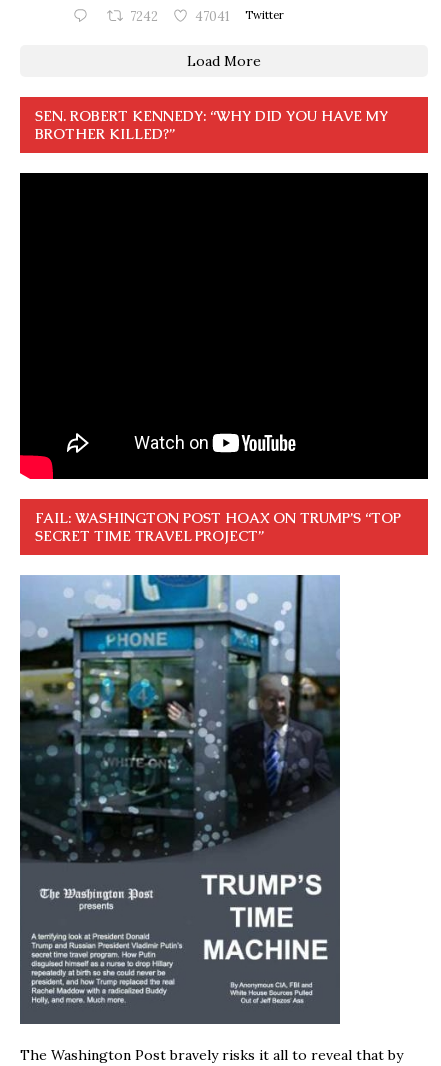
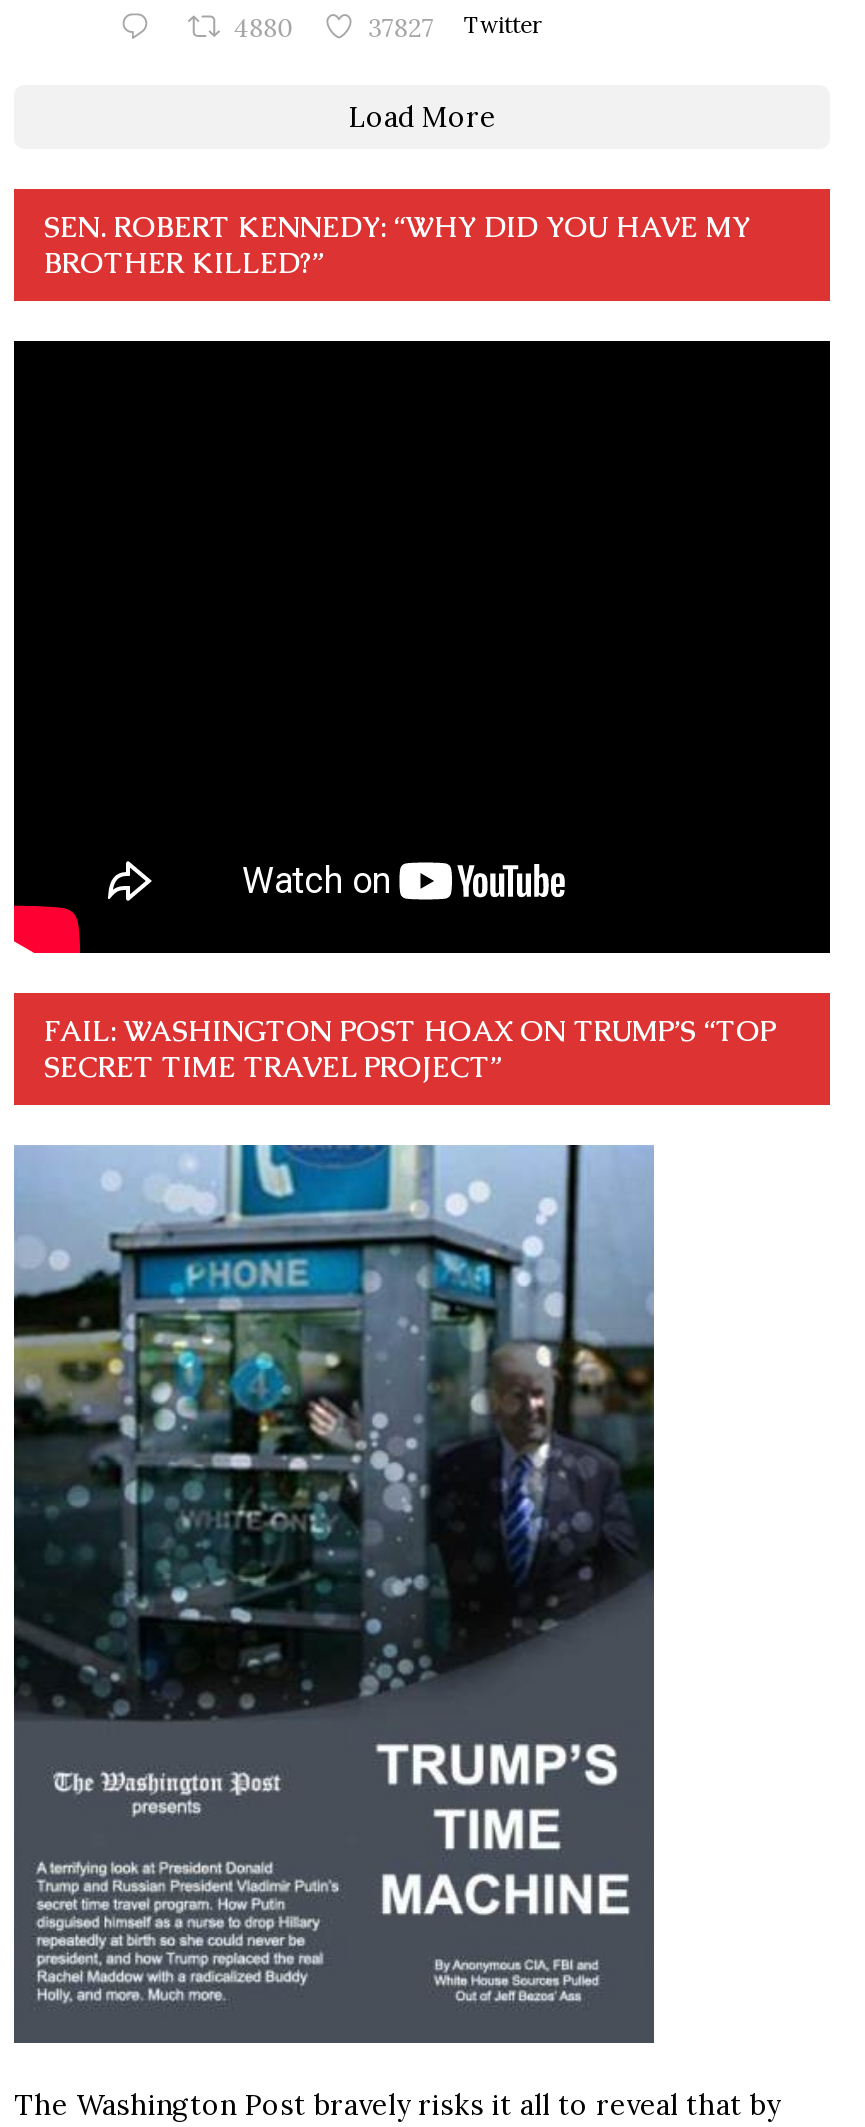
[130,8,230,24] 7242 | 47041 -> [234,11,434,43] 4880 | 37827

